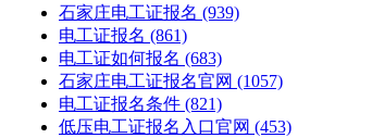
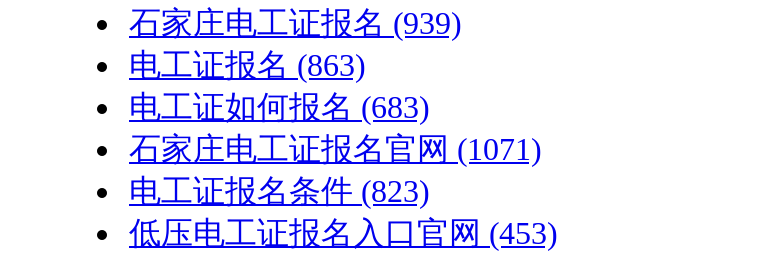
[59,26,187,44] 电工证报名(861) -> [129,48,365,82] 电工证报名(863)
[59,72,283,90] 石家庄电工证报名官网(1057) -> [129,132,541,166] 石家庄电工证报名官网(1071)
[59,94,222,113] 电工证报名条件(821) -> [129,174,429,208] 电工证报名条件(823)

